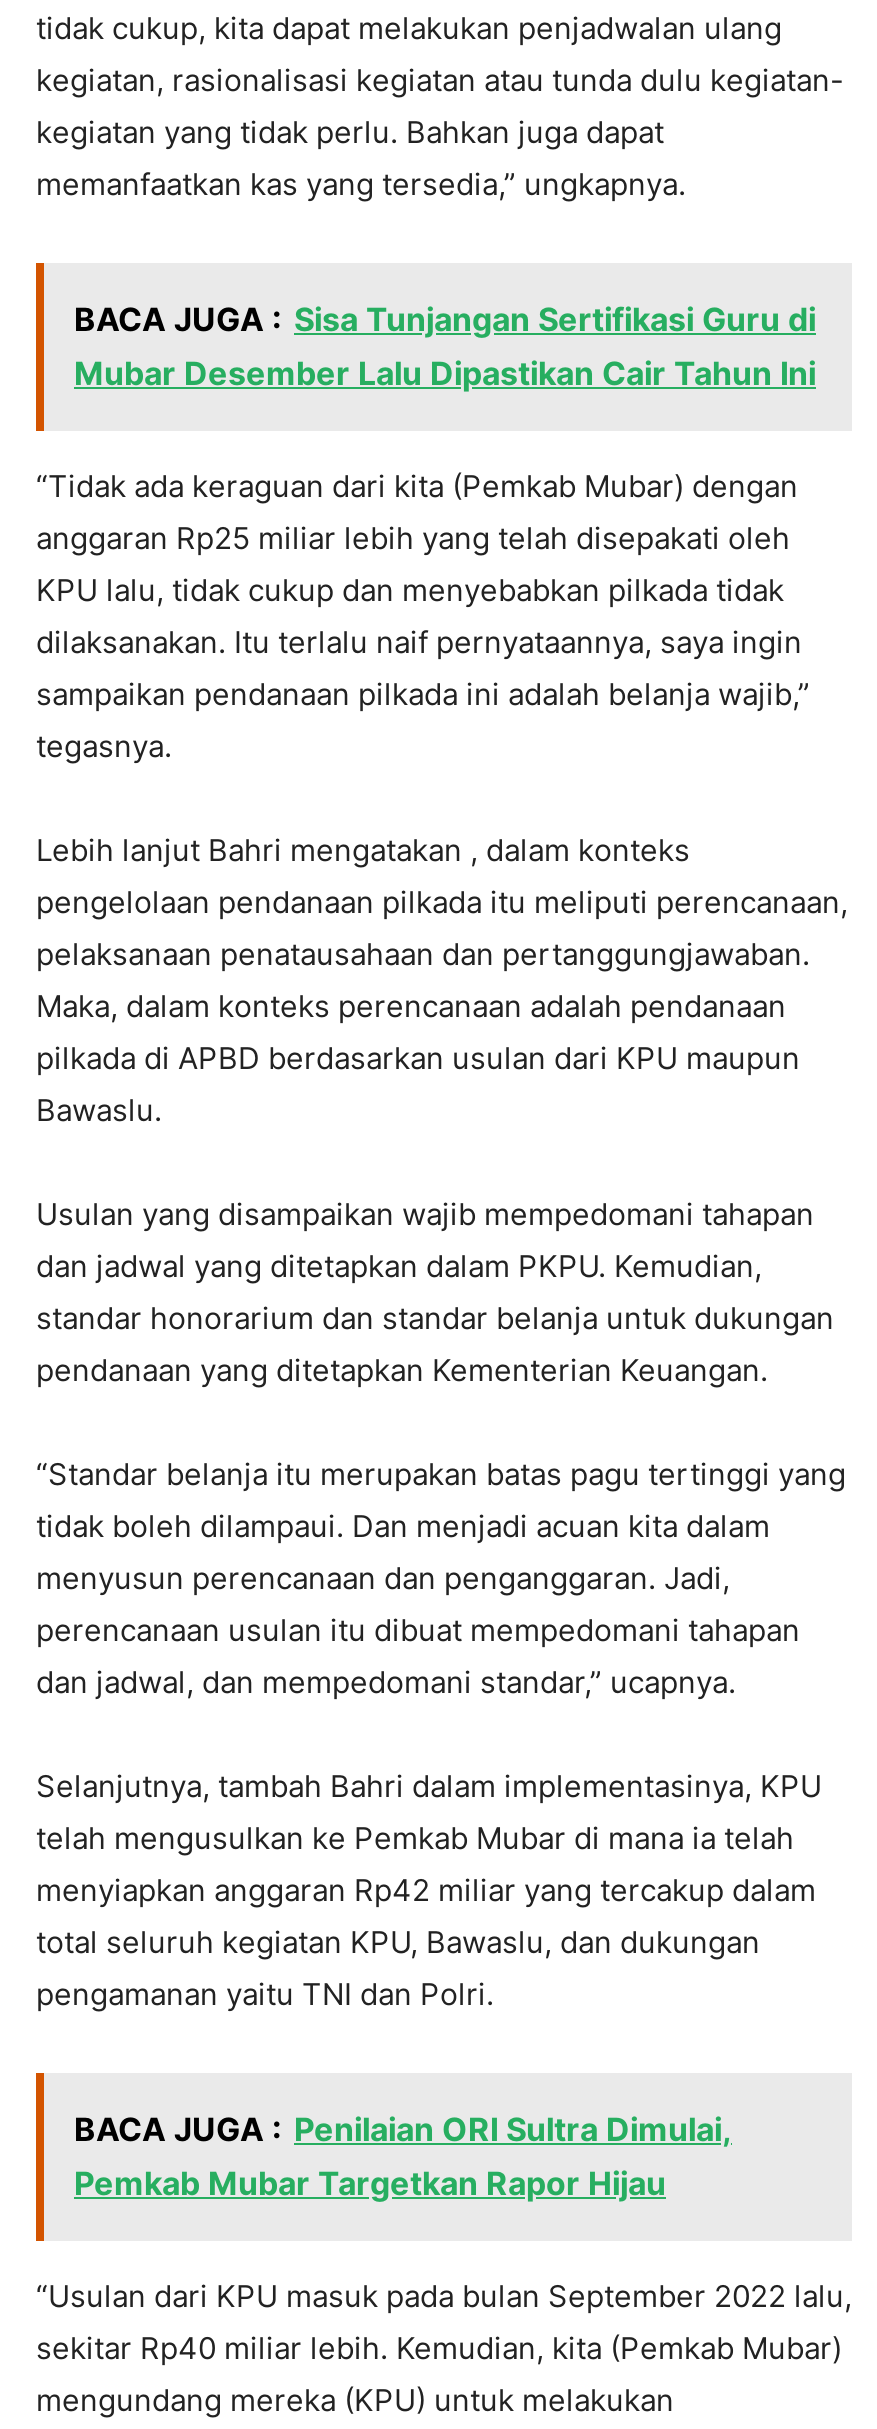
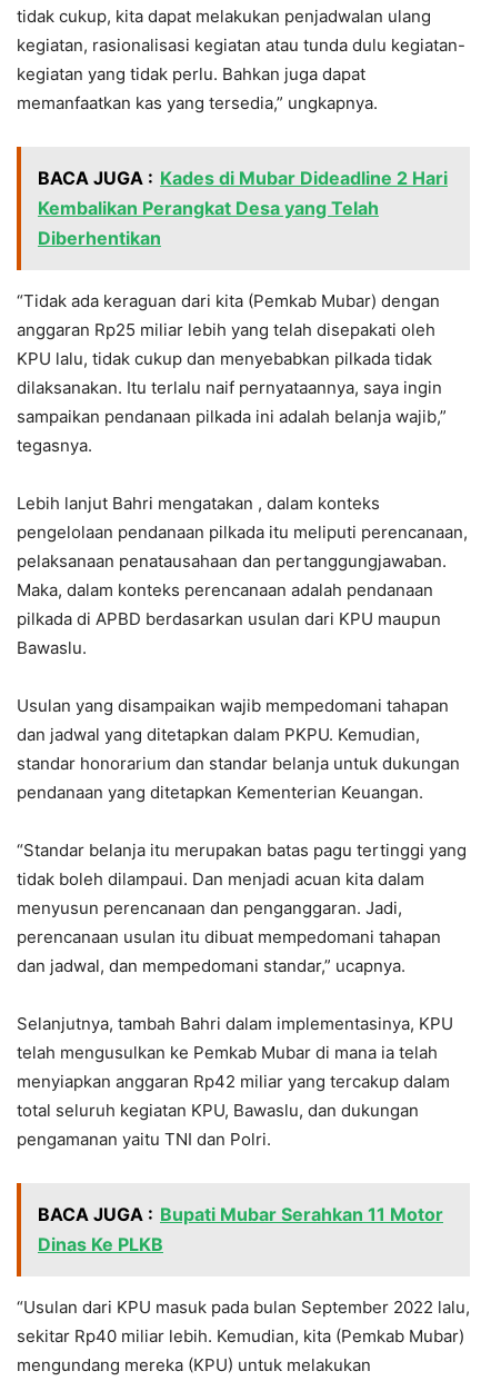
[74,298,816,392] BACA JUGA : Sisa Tunjangan Sertifikasi Guru di | Mubar Desember Lalu Dipastikan Cair Tahun Ini -> [38,166,448,249] BACA JUGA : Kades di Mubar Dideadline 2 Hari | Kembalikan Perangkat Desa yang Telah | Diberhentikan
[74,2108,732,2202] BACA JUGA : Penilaian ORI Sultra Dimulai, | Pemkab Mubar Targetkan Rapor Hijau -> [38,1203,443,1255] BACA JUGA : Bupati Mubar Serahkan 11 Motor | Dinas Ke PLKB

